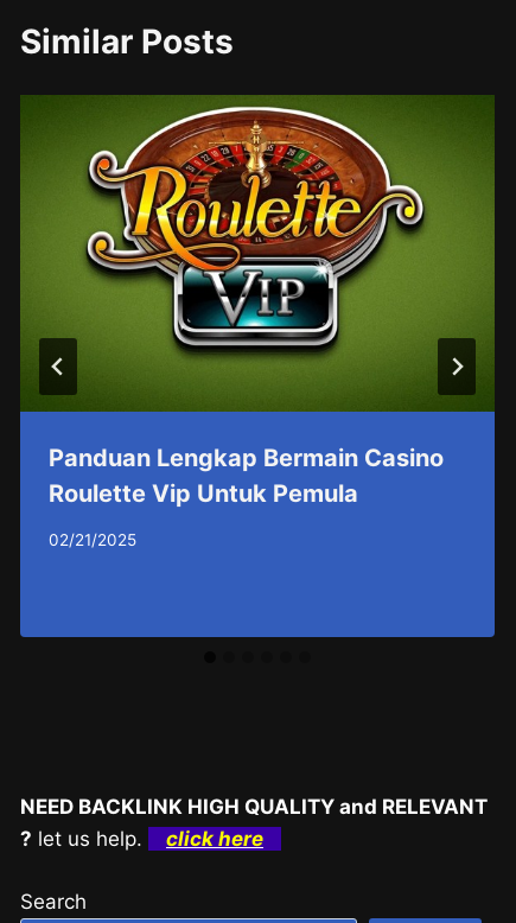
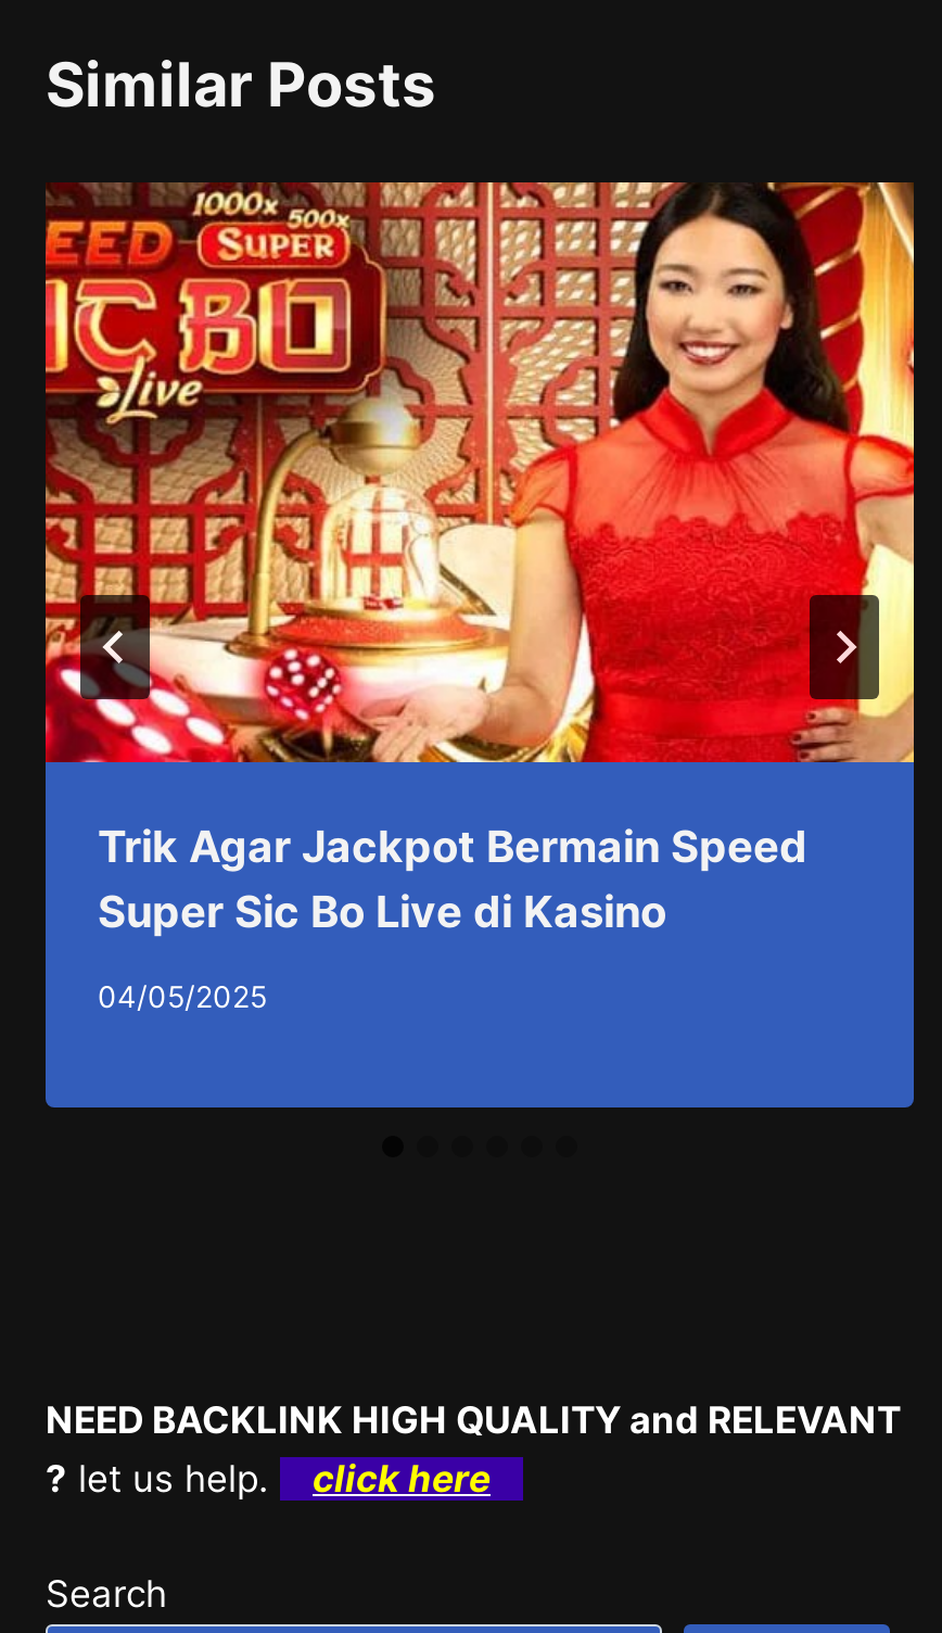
[20,95,495,508] [image] | Panduan Lengkap Bermain Casino | Roulette Vip Untuk Pemula -> [43,180,916,938] [image] | Trik Agar Jackpot Bermain Speed | Super Sic Bo Live di Kasino
[49,530,136,549] 02/21/2025 -> [98,979,267,1013] 04/05/2025

